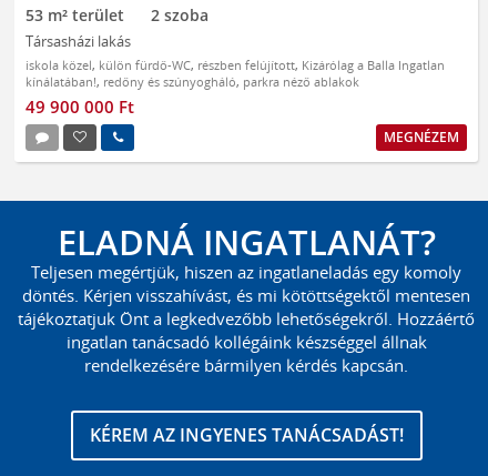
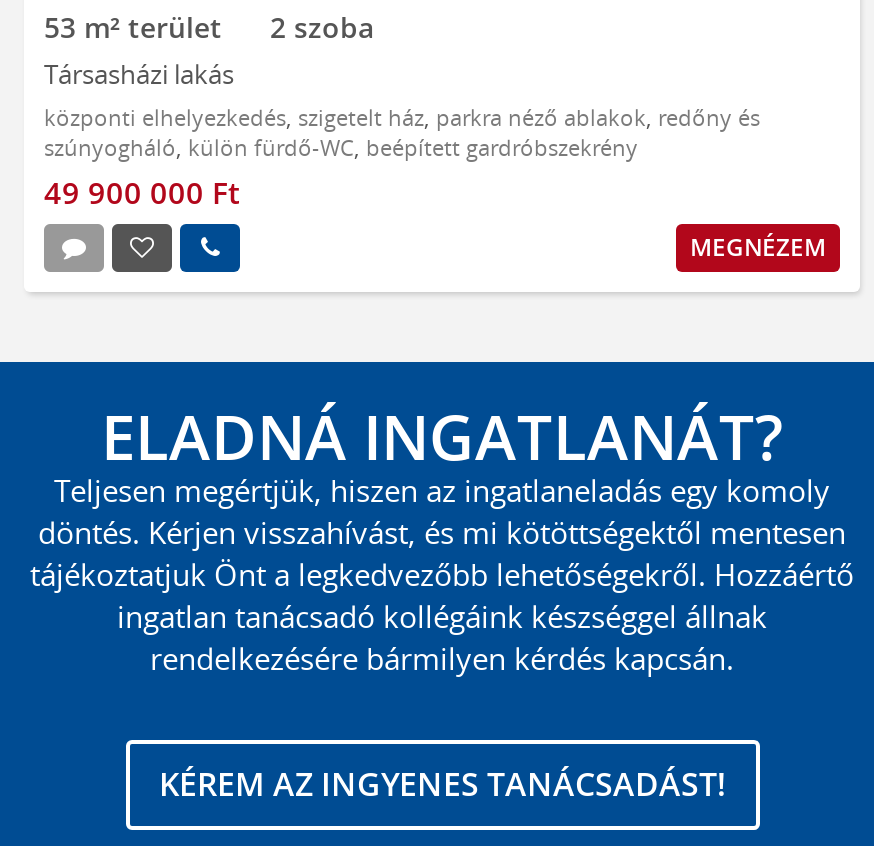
[26,57,445,90] iskola közel, külön fürdő-WC, részben felújított, Kizárólag a Balla Ingatlan | kínálatában!, redőny és szúnyogháló, parkra néző ablakok -> [44,102,760,162] központi elhelyezkedés, szigetelt ház, parkra néző ablakok, redőny és | szúnyogháló, külön fürdő-WC, beépített gardróbszekrény

